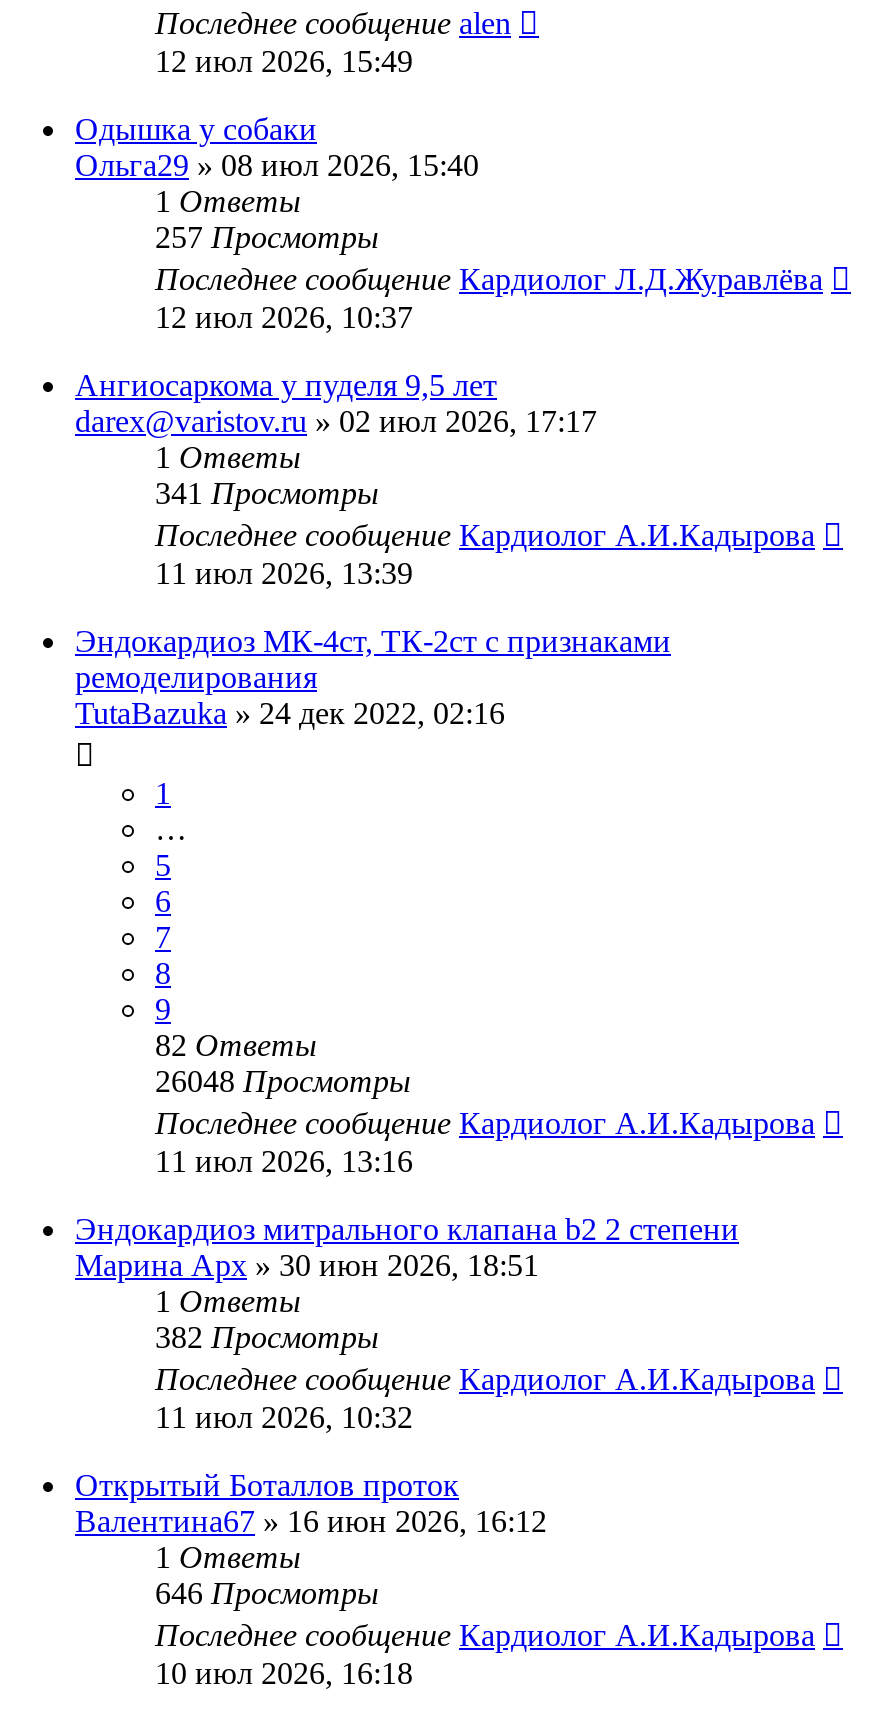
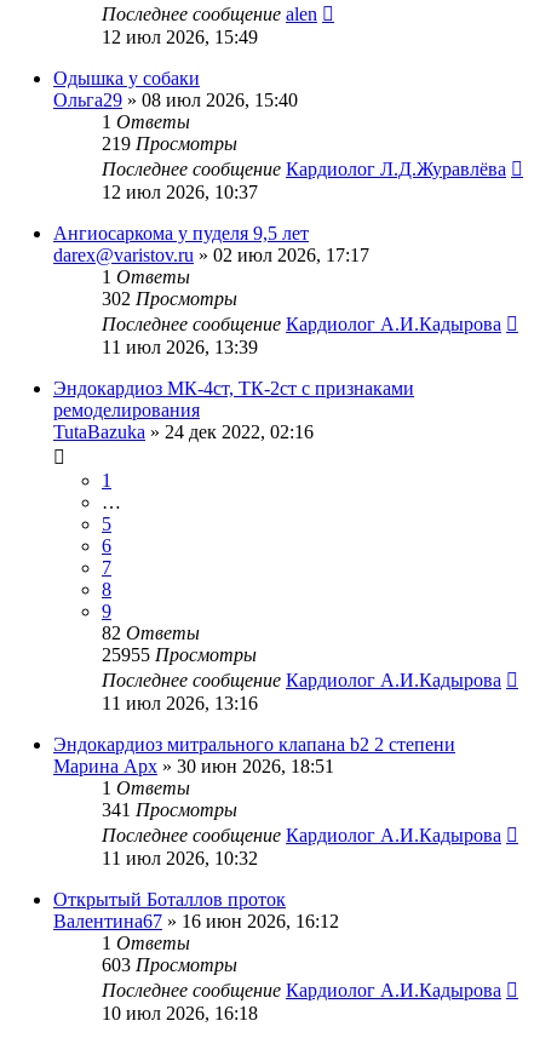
[155,220,379,254] 257 Просмотры -> [102,133,237,154] 219 Просмотры
[155,476,379,510] 341 Просмотры -> [102,288,237,309] 302 Просмотры
[155,1064,411,1098] 26048 Просмотры -> [102,644,257,665] 25955 Просмотры
[155,1320,379,1354] 382 Просмотры -> [102,800,237,820] 341 Просмотры
[155,1576,379,1610] 646 Просмотры -> [102,955,237,975] 603 Просмотры

